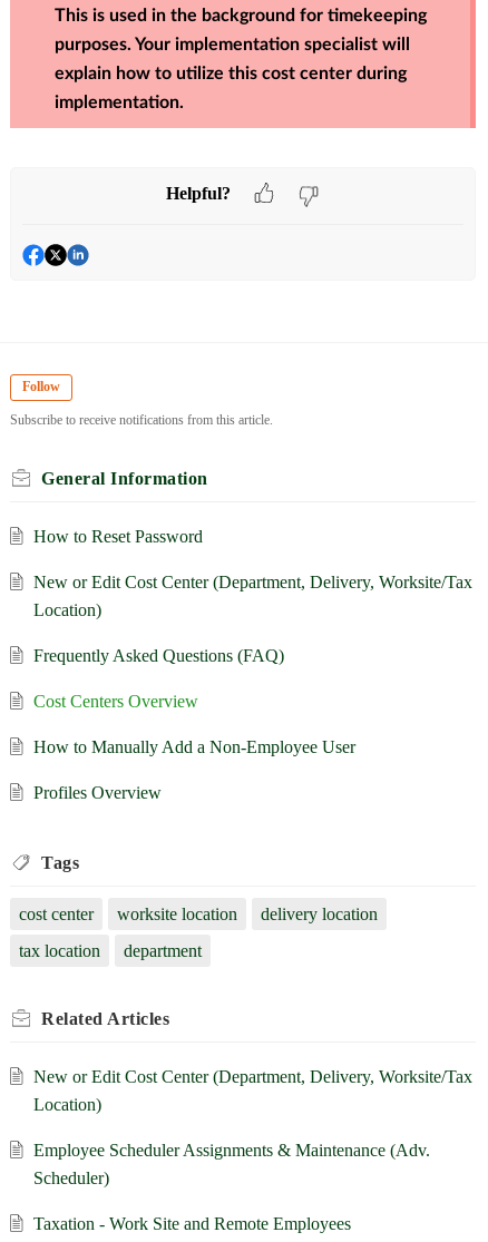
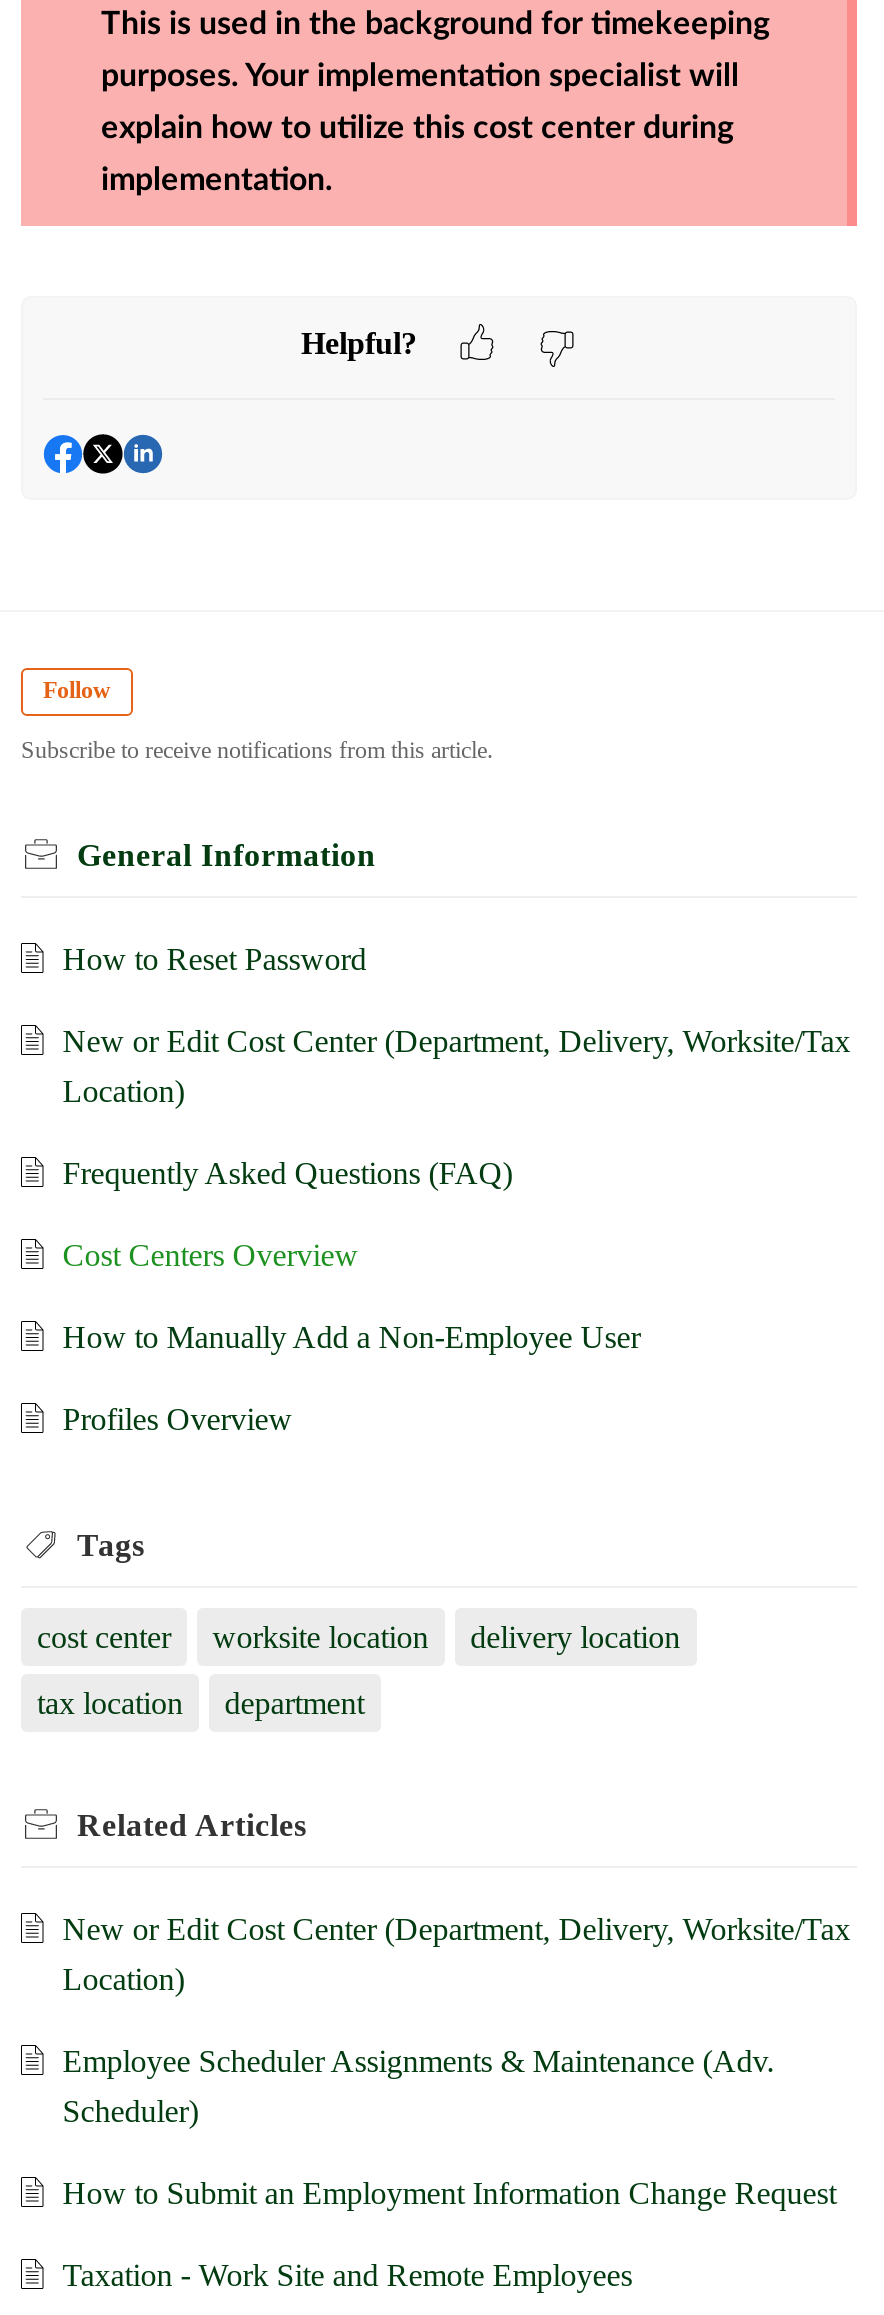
none -> [63,2175,837,2209] How to Submit an Employment Information Change Request

